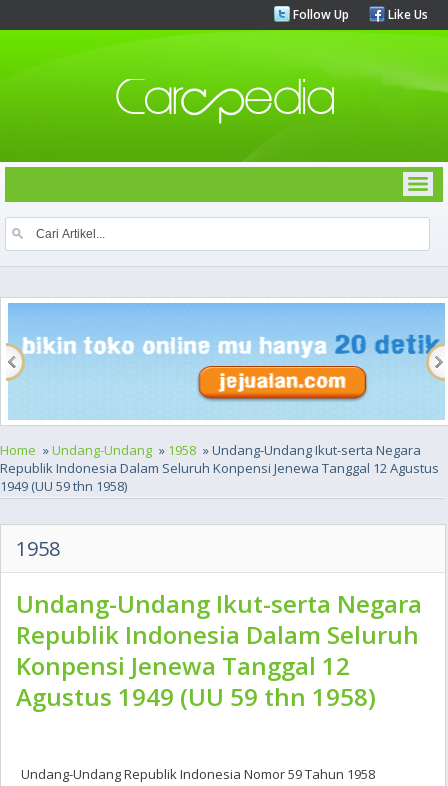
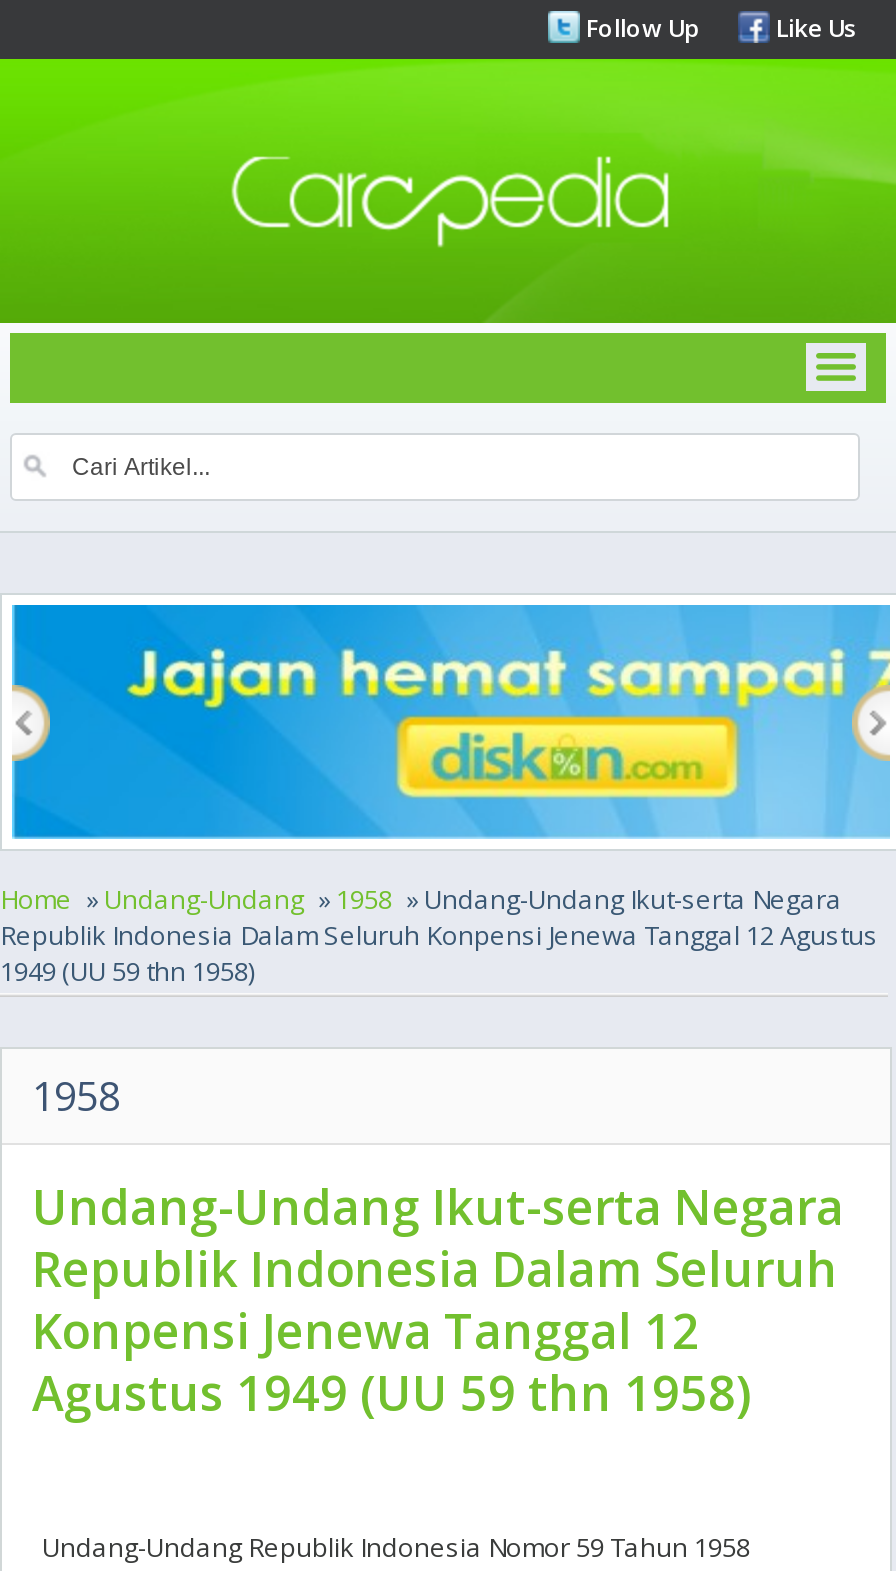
[6,303,445,419] [image] -> [10,605,890,839] [image]

